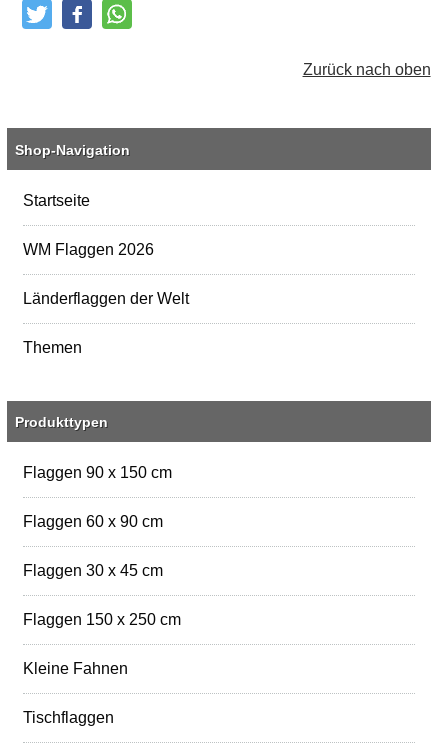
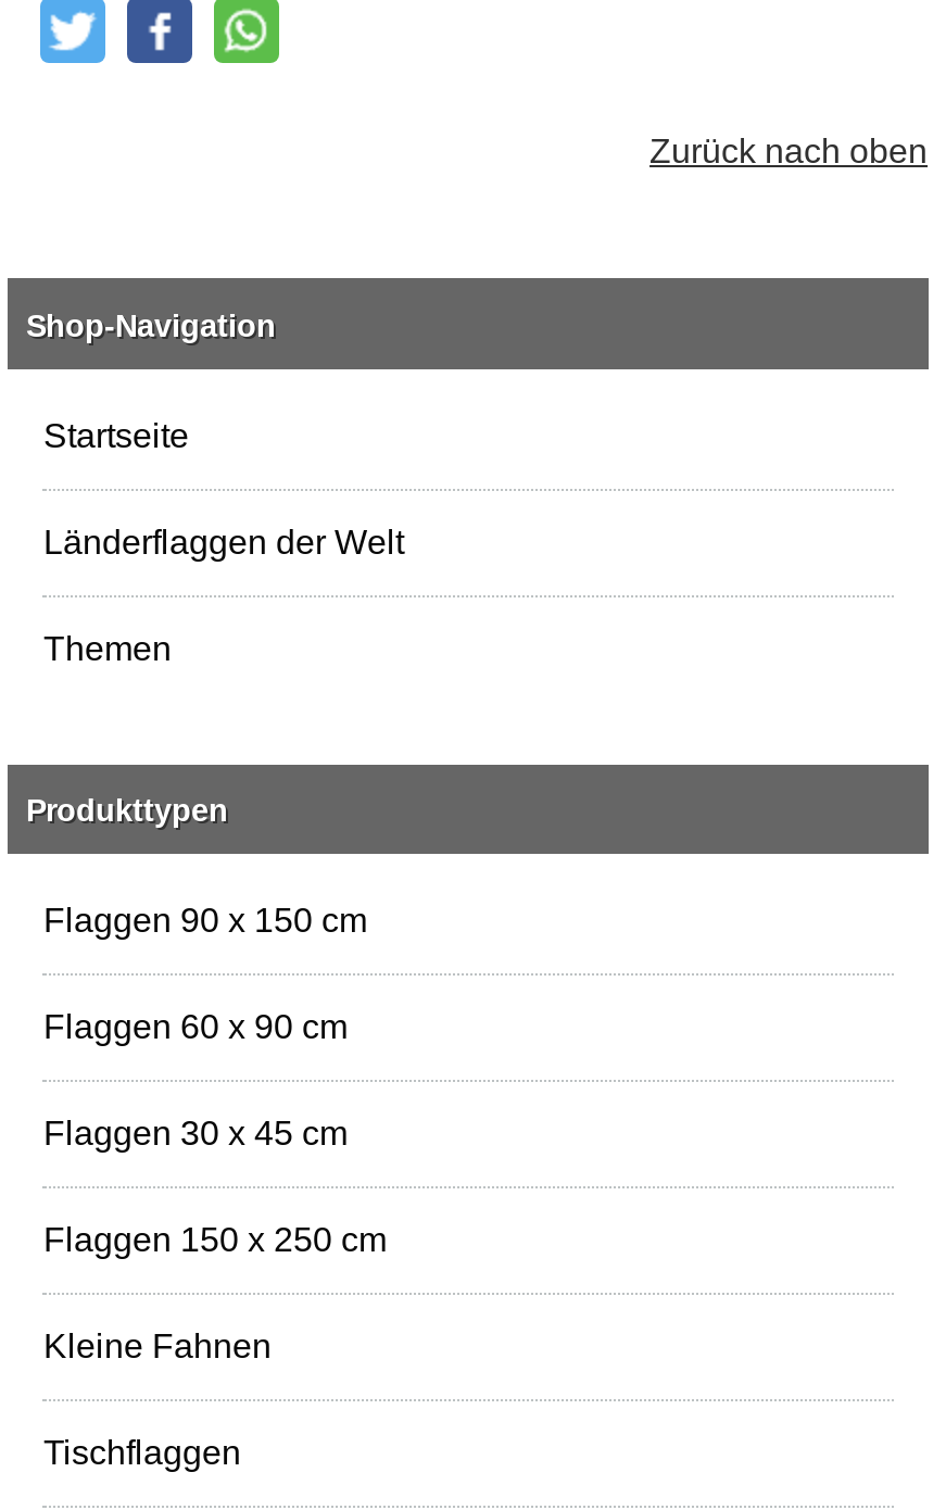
[23,241,154,258] WM Flaggen 2026 -> none

